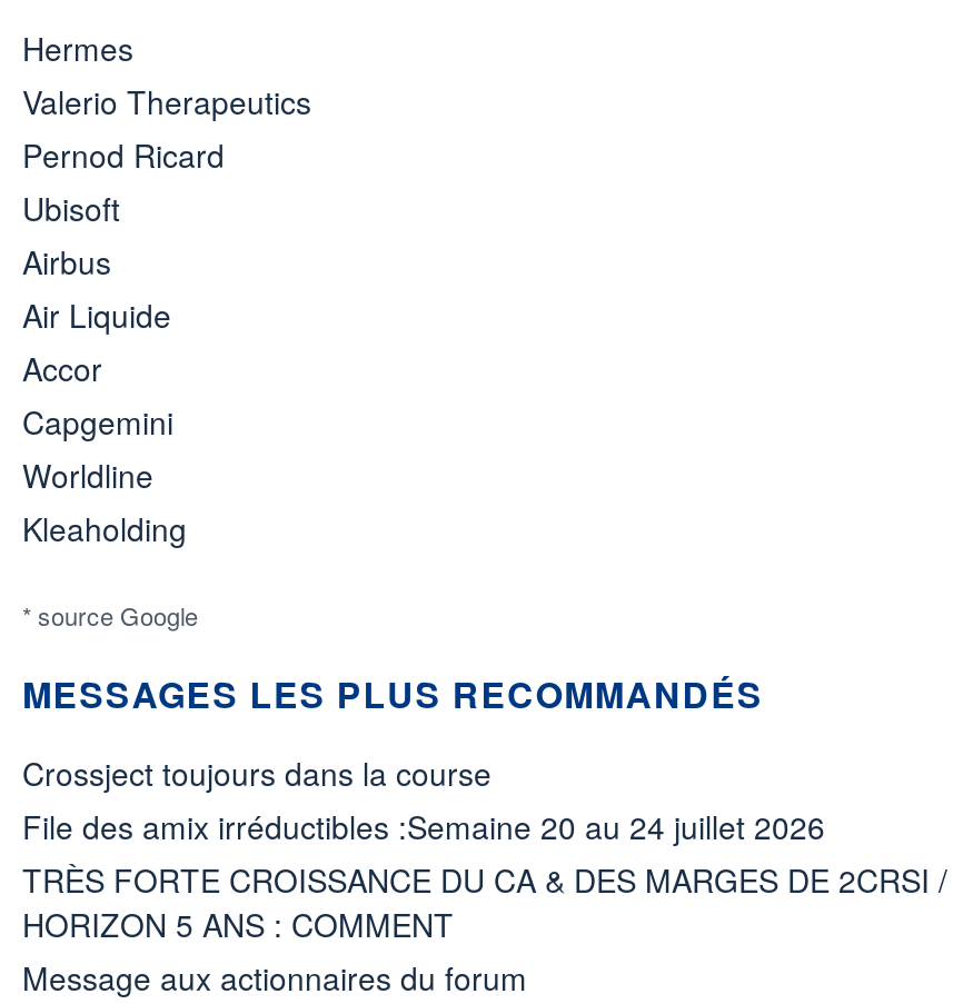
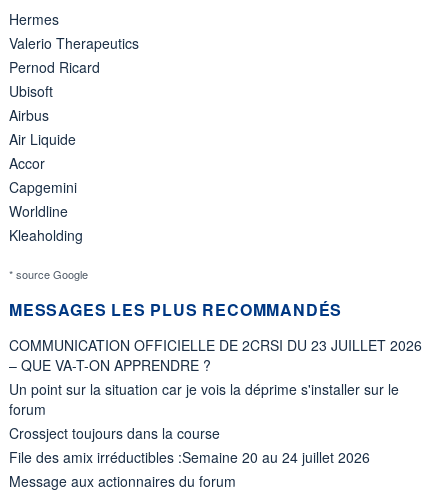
none -> [9,335,422,419] COMMUNICATION OFFICIELLE DE 2CRSI DU 23 JUILLET 2026 | – QUE VA-T-ON APPRENDRE ? | Un point sur la situation car je vois la déprime s'installer sur le | forum
moved [22,750,825,848] -> [9,423,370,467]: Crossject toujours dans la course | File des amix irréductibles :Semaine 20 au 24 juillet 2026
[22,857,947,946] TRÈS FORTE CROISSANCE DU CA & DES MARGES DE 2CRSI / | HORIZON 5 ANS : COMMENT -> none

